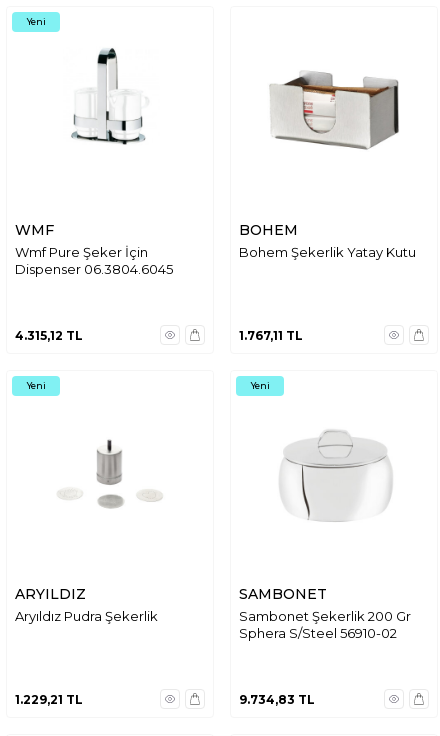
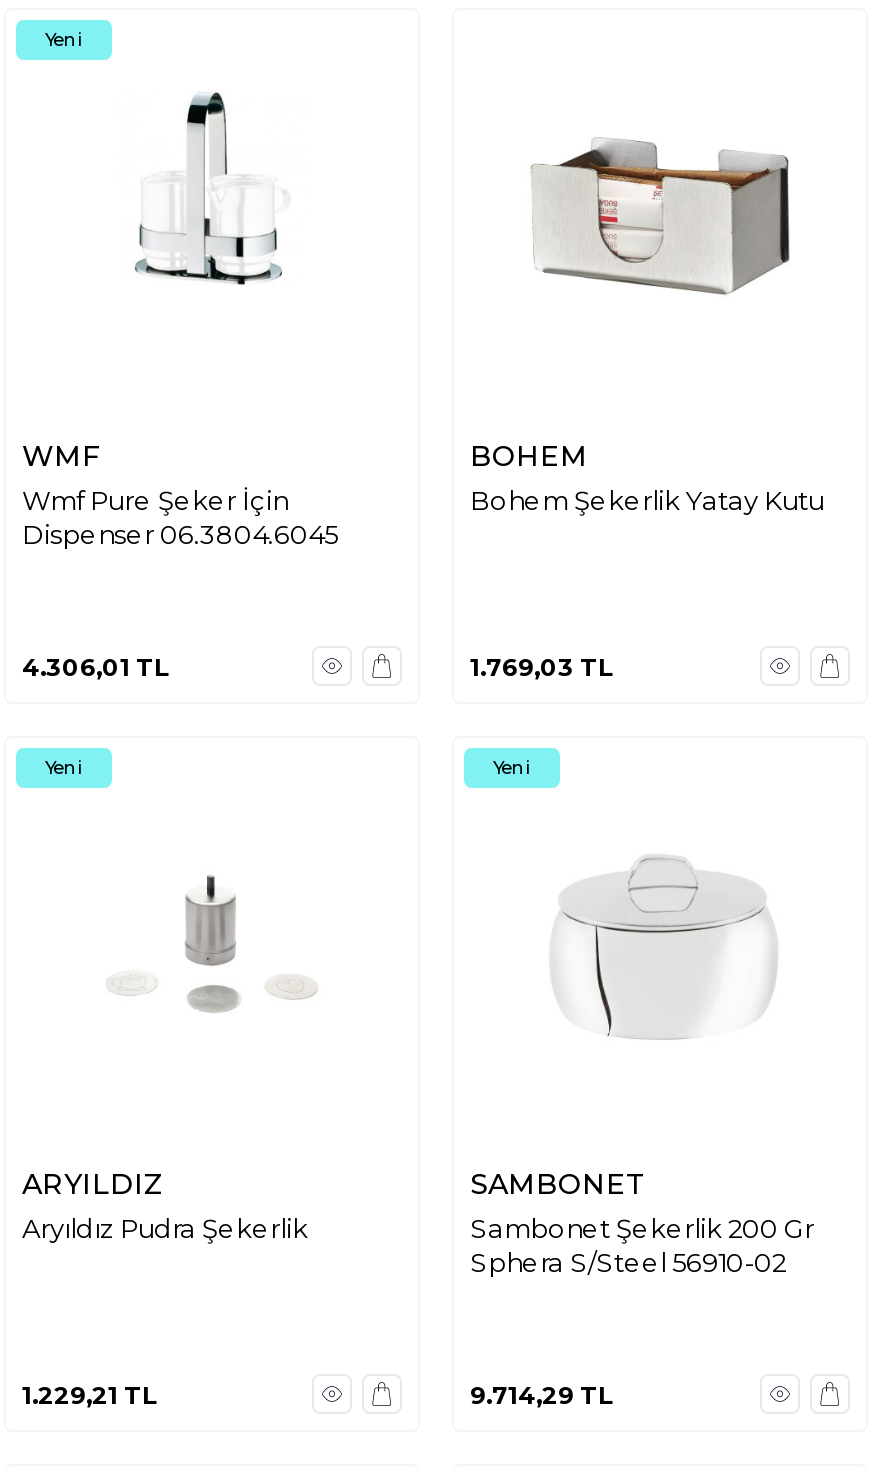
[15,328,83,343] 4.315,12 TL -> [22,652,170,682] 4.306,01 TL
[239,328,303,343] 1.767,11 TL -> [470,652,614,682] 1.769,03 TL
[239,692,315,707] 9.734,83 TL -> [470,1380,614,1410] 9.714,29 TL

